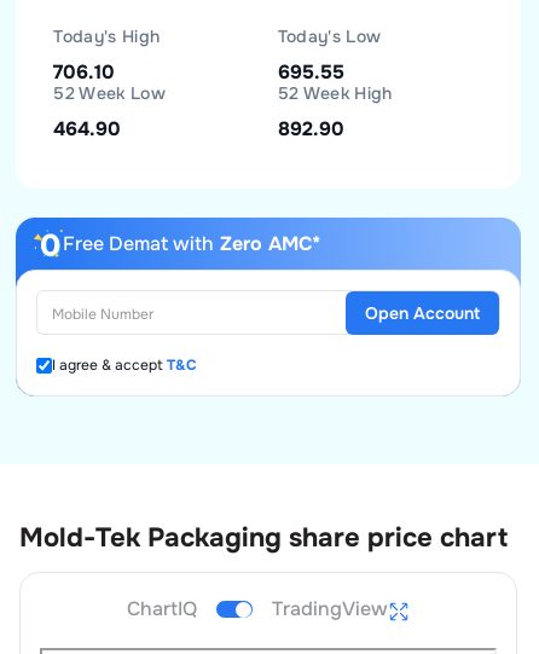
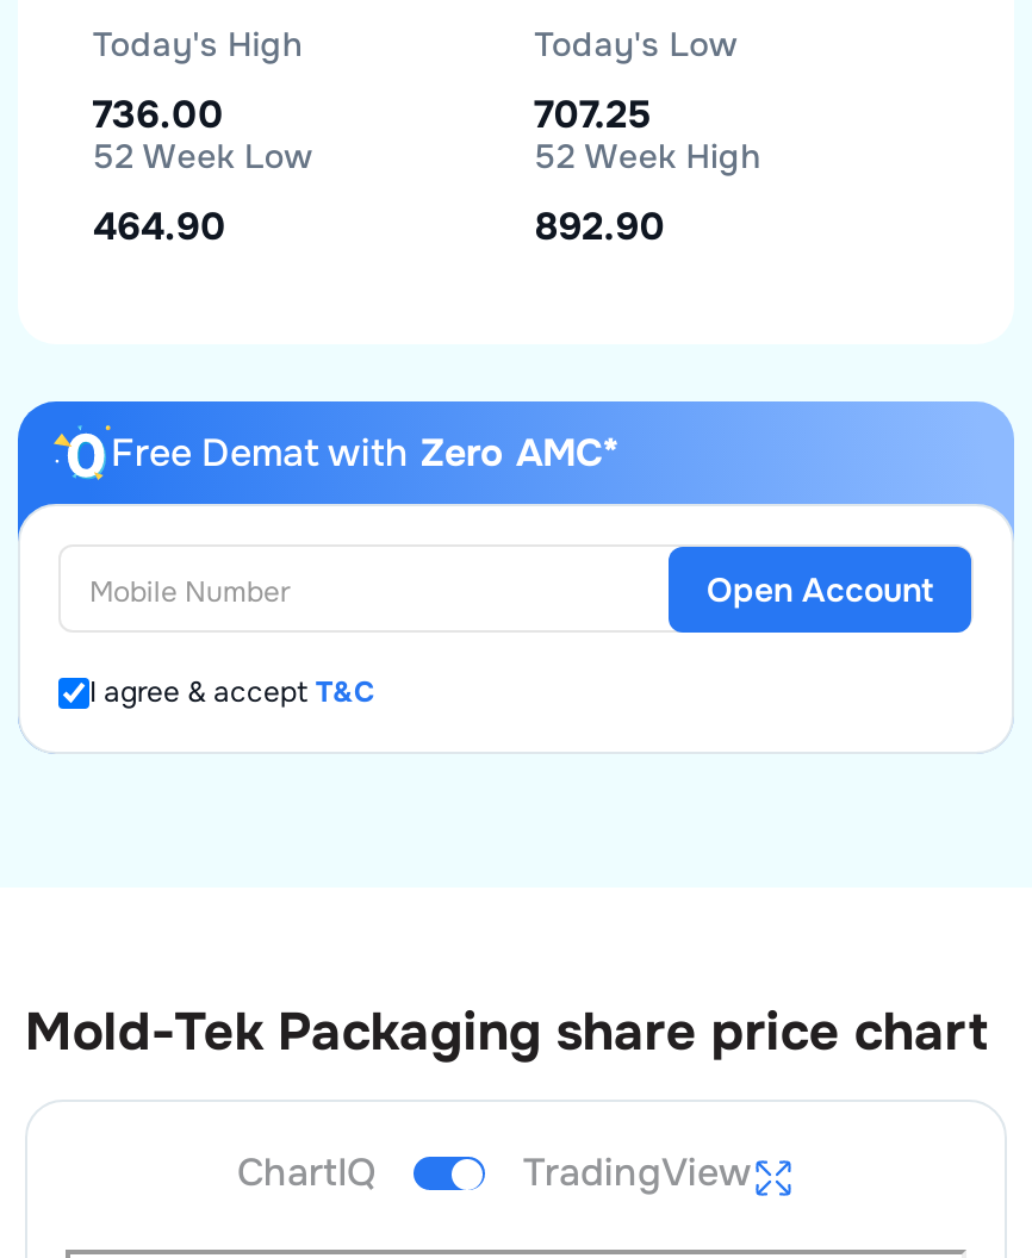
[54,59,115,85] 706.10 -> [93,89,224,139] 736.00
[278,59,344,85] 695.55 -> [534,89,651,139] 707.25

